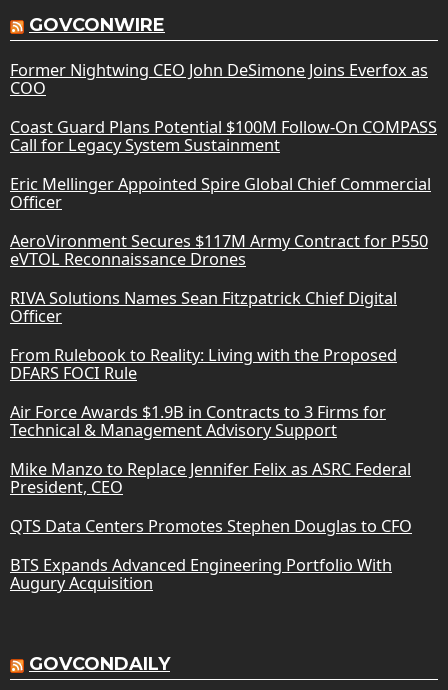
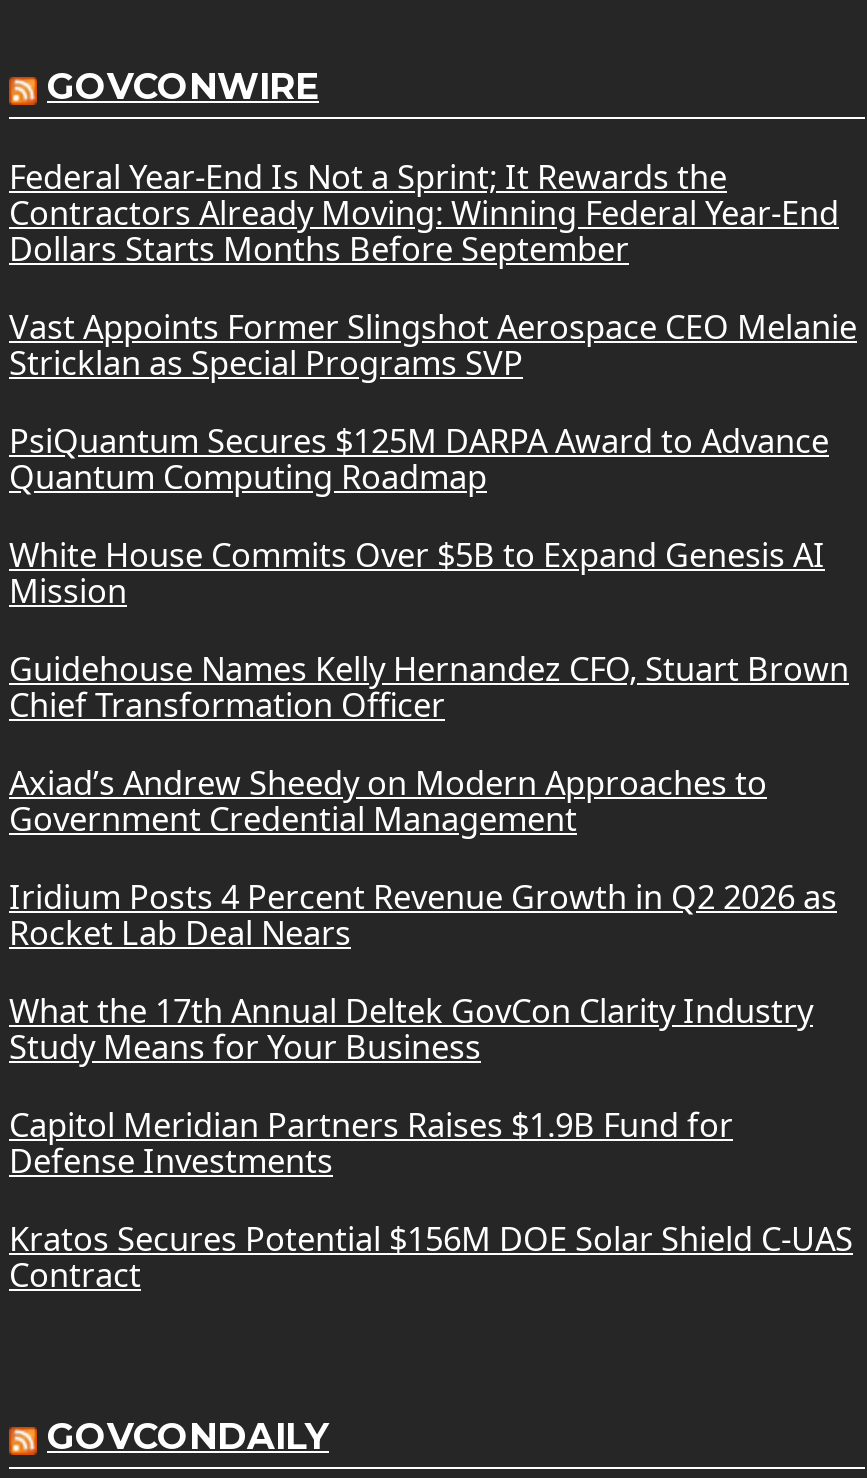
[10,59,428,99] Former Nightwing CEO John DeSimone Joins Everfox as | COO -> [9,156,839,272] Federal Year-End Is Not a Sprint; It Rewards the | Contractors Already Moving: Winning Federal Year-End | Dollars Starts Months Before September
[10,116,437,156] Coast Guard Plans Potential $100M Follow-On COMPASS | Call for Legacy System Sustainment -> [9,306,857,386] Vast Appoints Former Slingshot Aerospace CEO Melanie | Stricklan as Special Programs SVP
[10,173,431,213] Eric Mellinger Appointed Spire Global Chief Commercial | Officer -> [9,420,829,500] PsiQuantum Secures $125M DARPA Award to Advance | Quantum Computing Roadmap
[10,230,428,270] AeroVironment Secures $117M Army Contract for P550 | eVTOL Reconnaissance Drones -> [9,534,825,614] White House Commits Over $5B to Expand Genesis AI | Mission
[10,287,397,327] RIVA Solutions Names Sean Fitzpatrick Chief Digital | Officer -> [9,648,849,728] Guidehouse Names Kelly Hernandez CFO, Stuart Brown | Chief Transformation Officer
[10,344,397,384] From Rulebook to Reality: Living with the Proposed | DFARS FOCI Rule -> [9,762,767,842] Axiad’s Andrew Sheedy on Modern Approaches to | Government Credential Management
[10,401,386,441] Air Force Awards $1.9B in Contracts to 3 Firms for | Technical & Management Advisory Support -> [9,876,837,956] Iridium Posts 4 Percent Revenue Growth in Q2 2026 as | Rocket Lab Deal Nears
[10,458,411,498] Mike Manzo to Replace Jennifer Felix as ASRC Federal | President, CEO -> [9,990,813,1070] What the 17th Annual Deltek GovCon Clarity Industry | Study Means for Your Business
[10,515,412,537] QTS Data Centers Promotes Stephen Douglas to CFO -> [9,1104,733,1184] Capitol Meridian Partners Raises $1.9B Fund for | Defense Investments
[10,554,392,594] BTS Expands Advanced Engineering Portfolio With | Augury Acquisition -> [9,1218,853,1298] Kratos Secures Potential $156M DOE Solar Shield C-UAS | Contract

